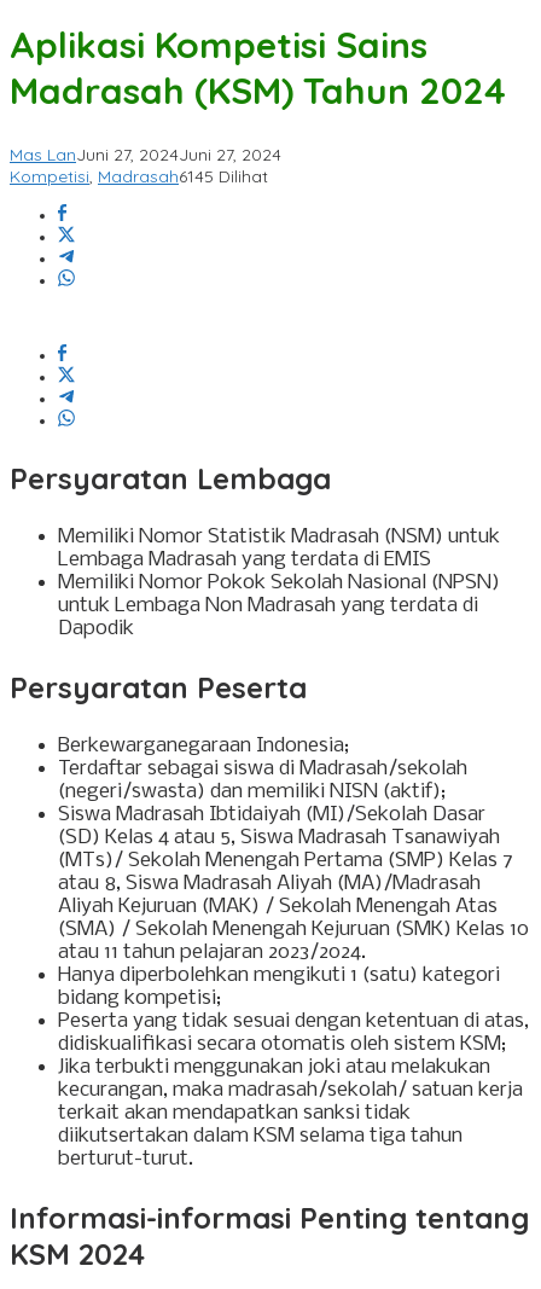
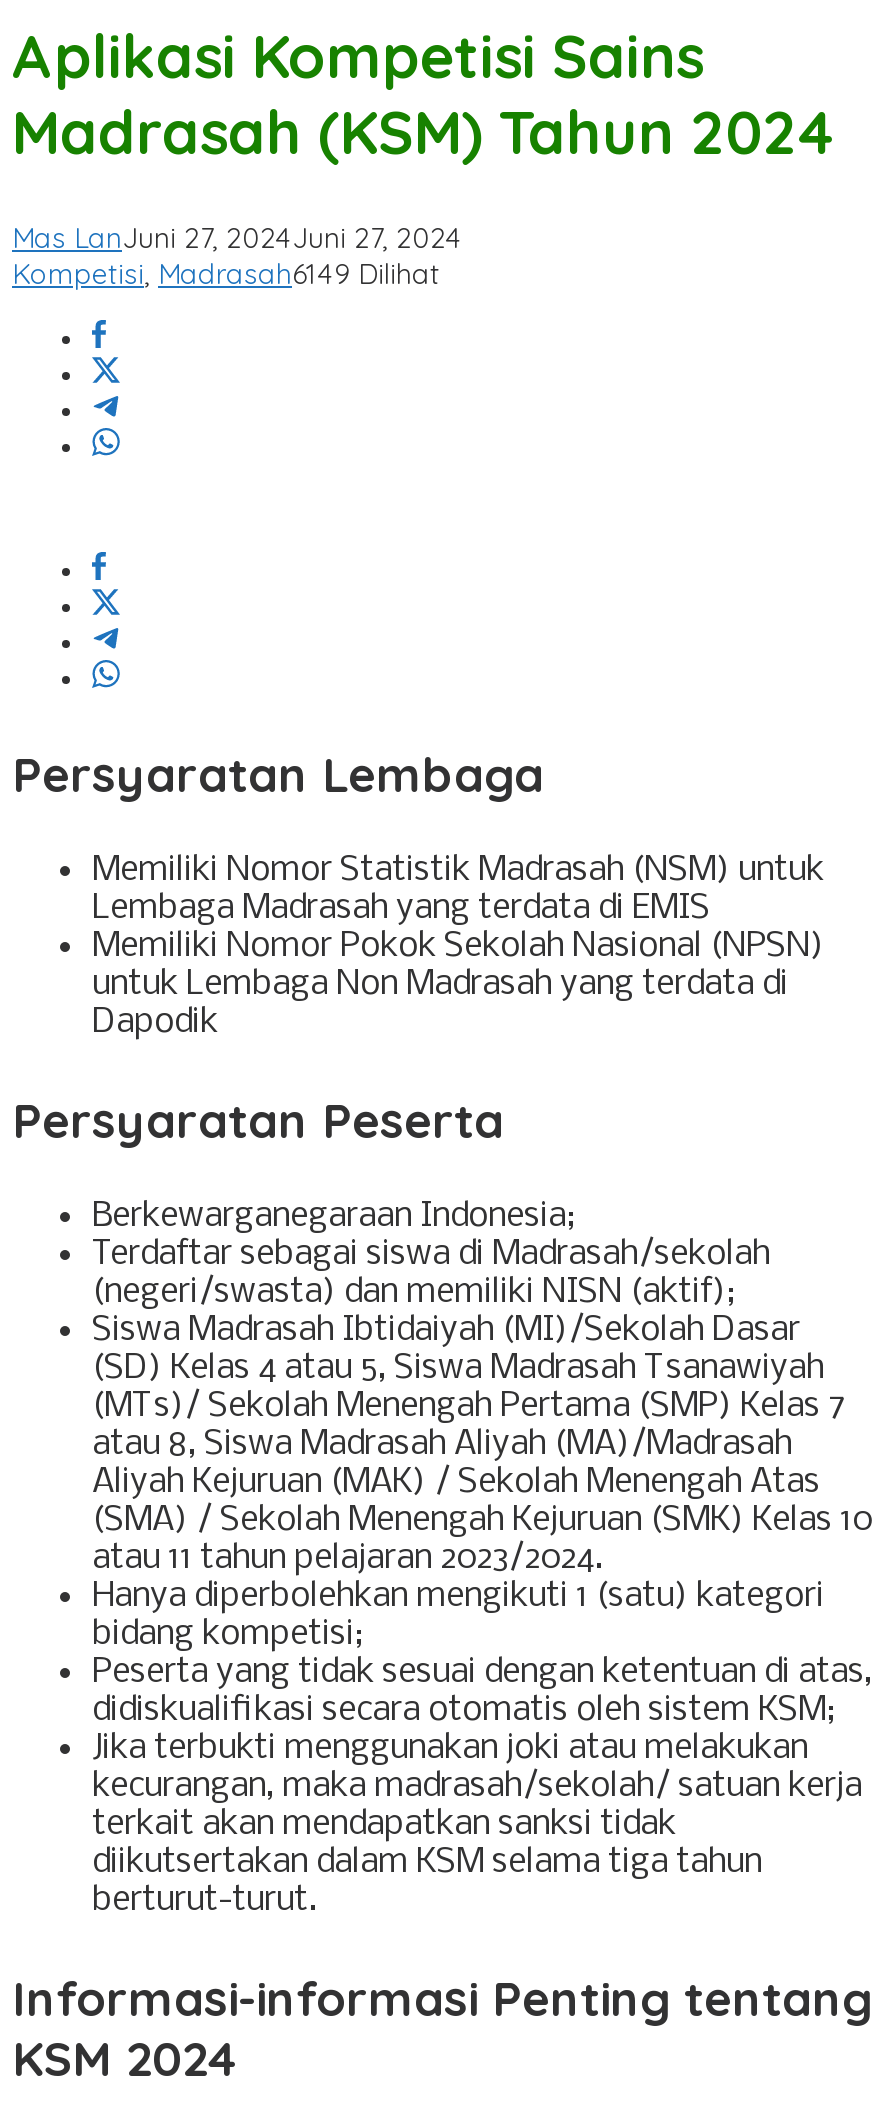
[10,166,268,187] Kompetisi, Madrasah6145 Dilihat -> [12,256,440,292] Kompetisi, Madrasah6149 Dilihat

